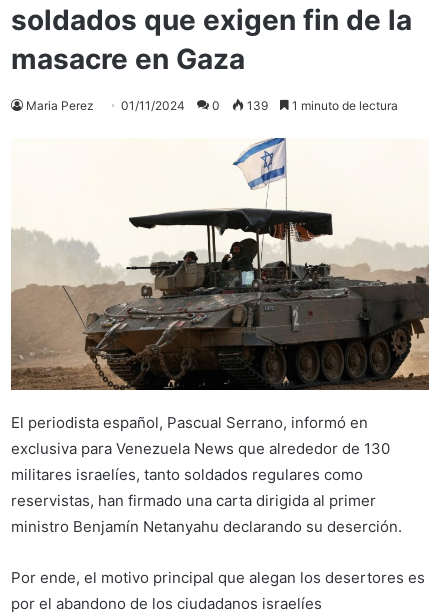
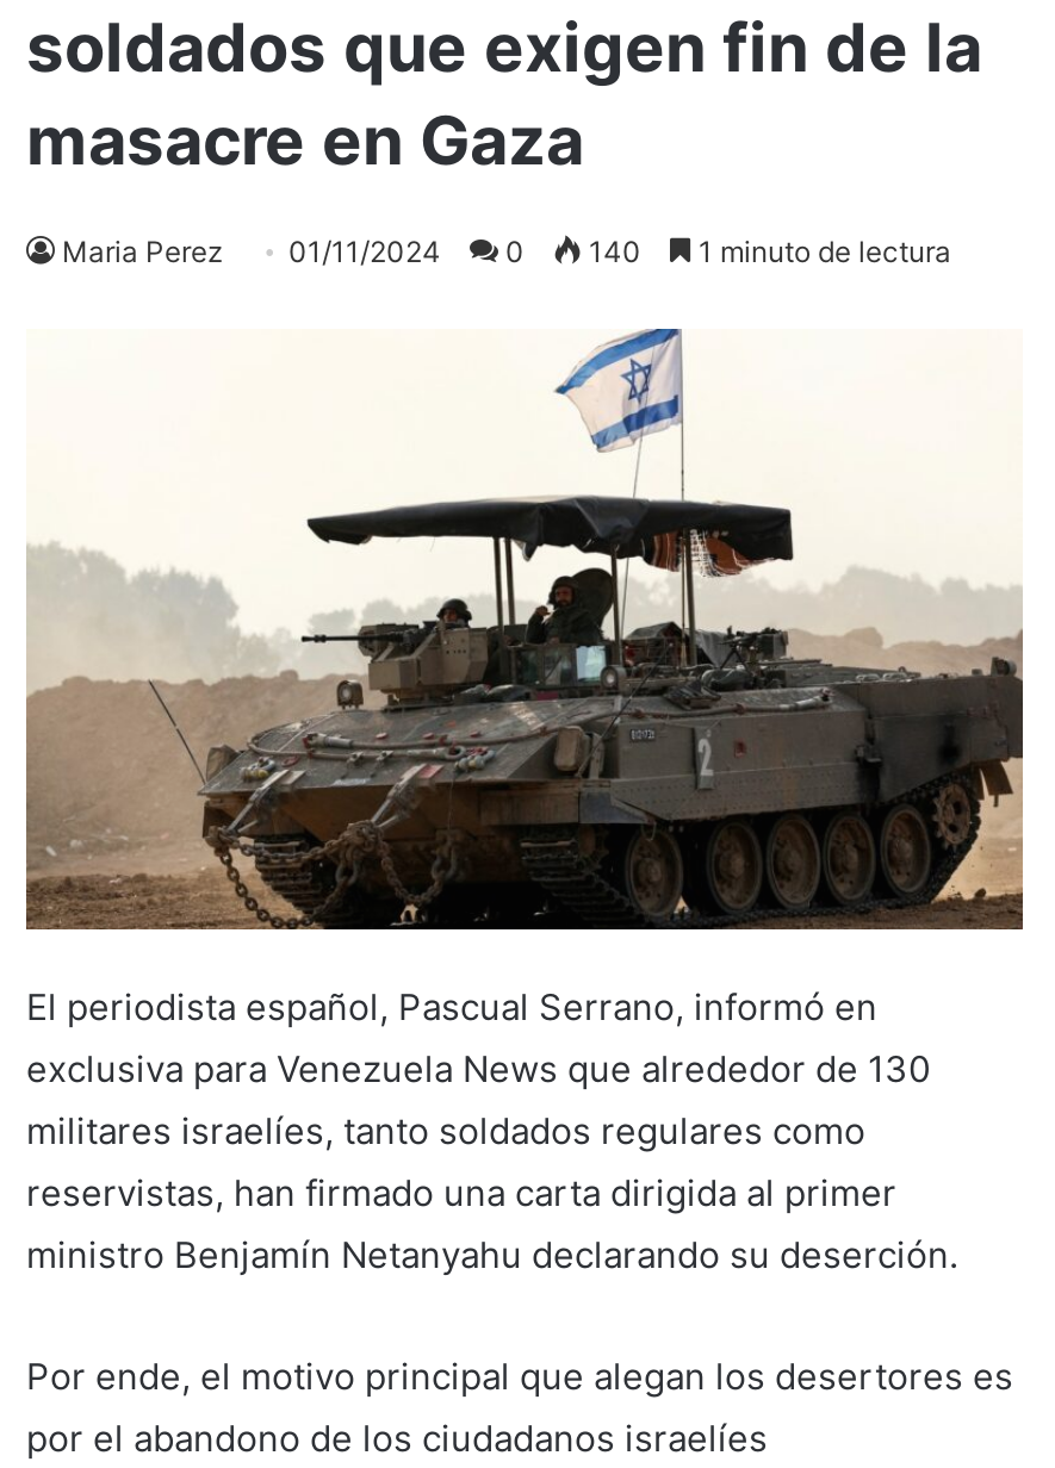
[26,98,398,113] Maria Perez 01/11/2024 0 139 1 minuto de lectura -> [62,233,951,269] Maria Perez 01/11/2024 0 140 1 minuto de lectura

